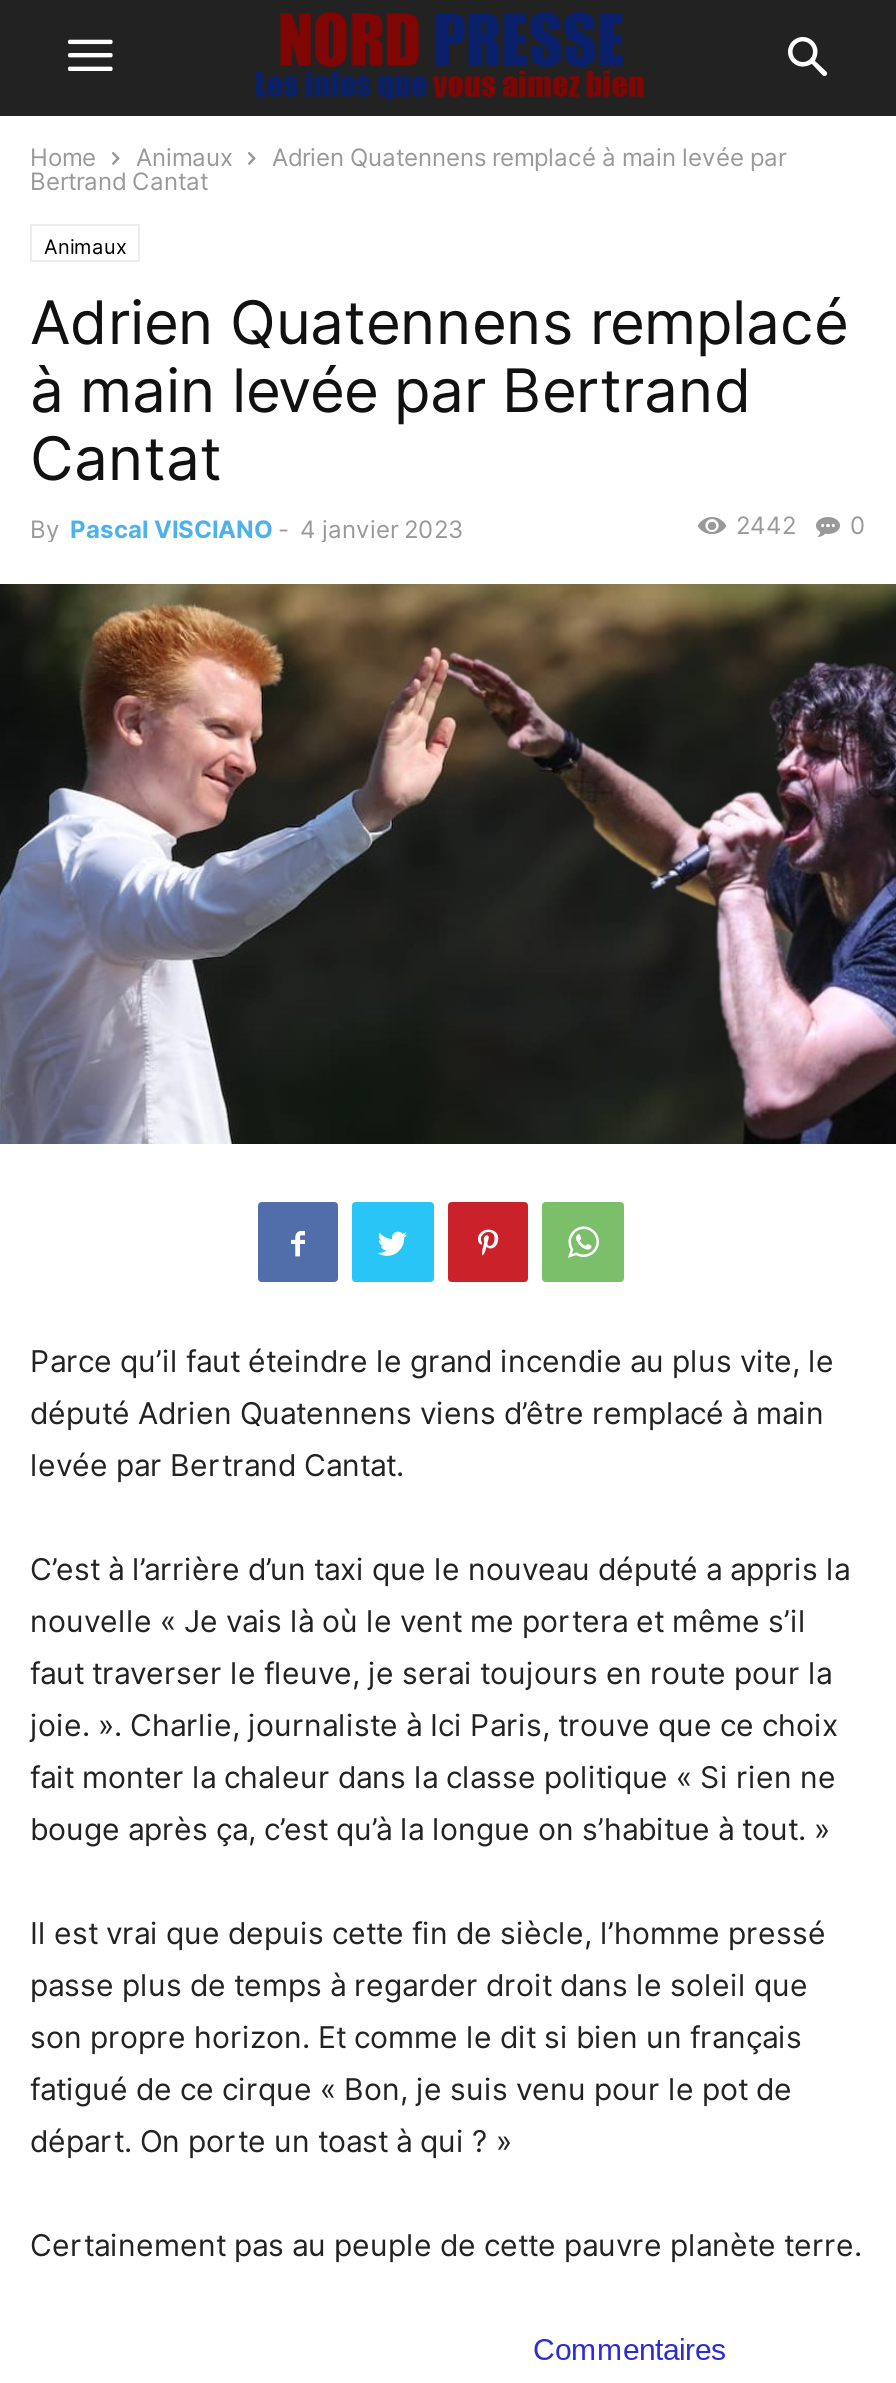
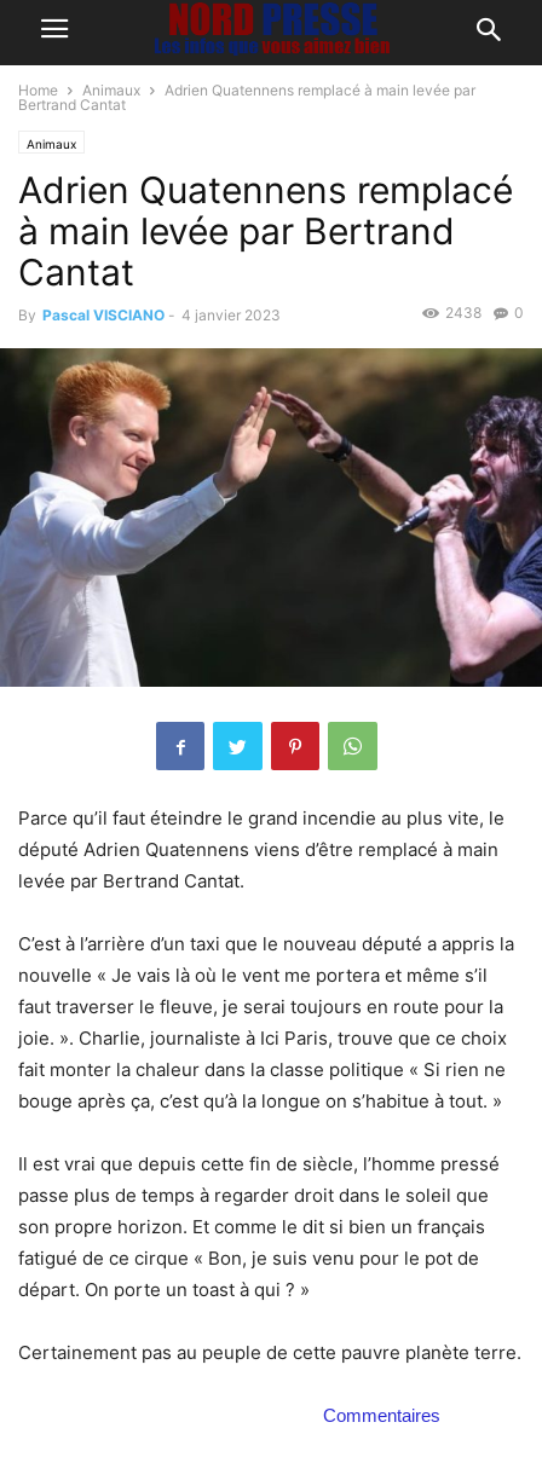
[736,510,866,540] 2442 0 -> [445,303,524,322] 2438 0

